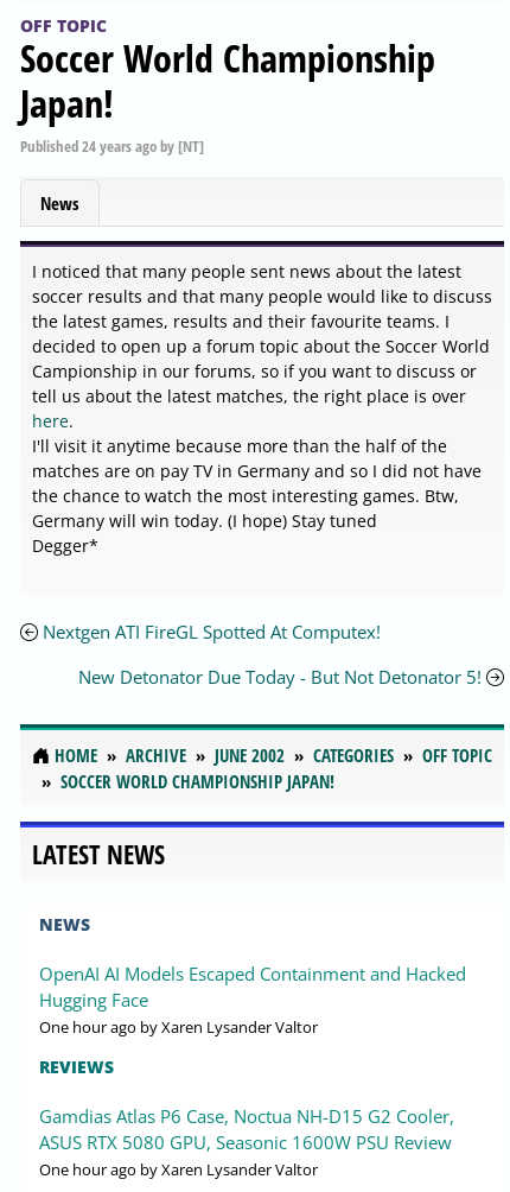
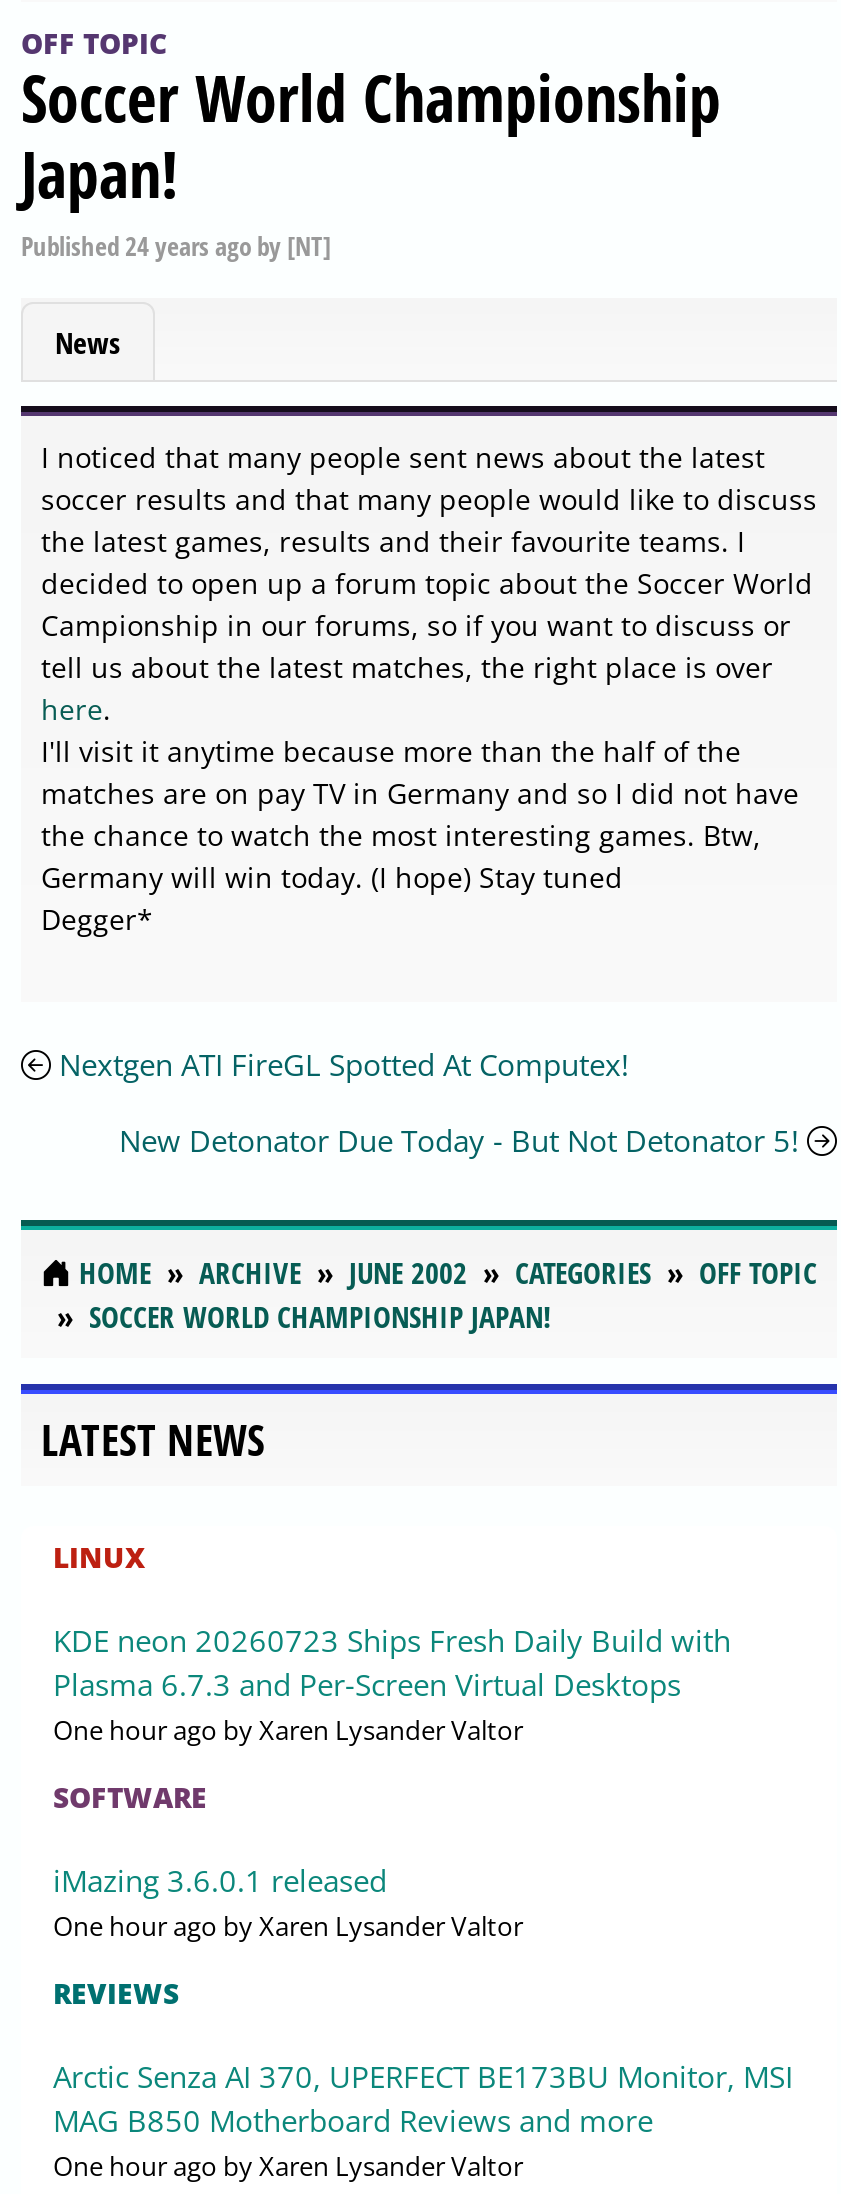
[39,913,466,1012] NEWS | OpenAI AI Models Escaped Containment and Hacked | Hugging Face -> [53,1538,731,1900] LINUX | KDE neon 20260723 Ships Fresh Daily Build with | Plasma 6.7.3 and Per-Screen Virtual Desktops | One hour ago by Xaren Lysander Valtor | SOFTWARE | iMazing 3.6.0.1 released
[39,1104,454,1154] Gamdias Atlas P6 Case, Noctua NH-D15 G2 Cooler, | ASUS RTX 5080 GPU, Seasonic 1600W PSU Review -> [53,2056,793,2140] Arctic Senza AI 370, UPERFECT BE173BU Monitor, MSI | MAG B850 Motherboard Reviews and more

